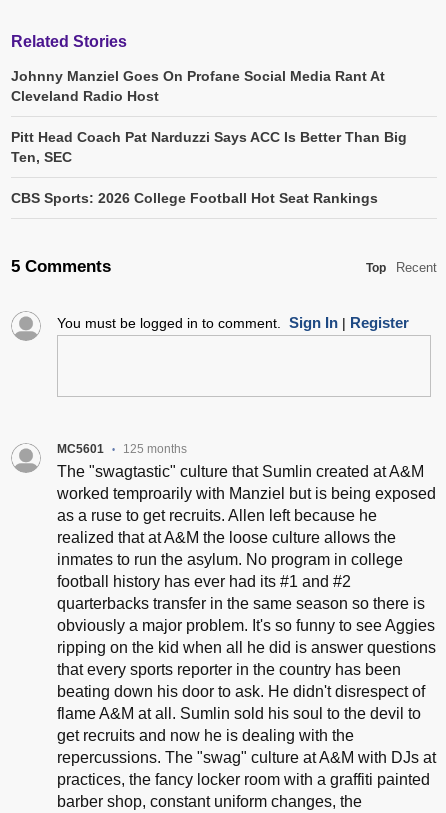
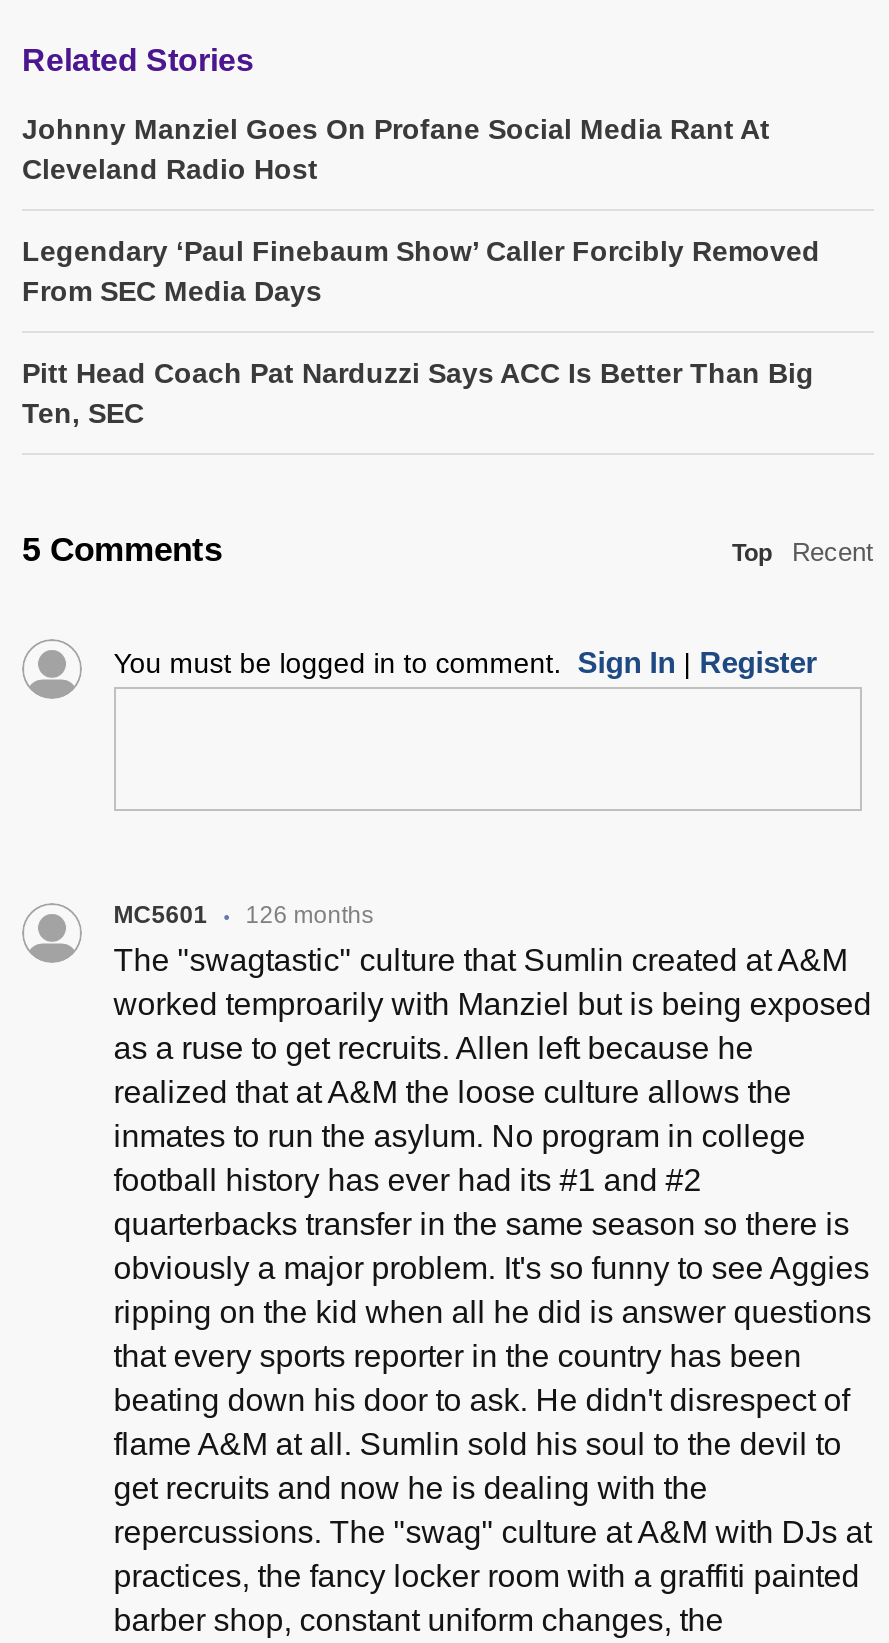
none -> [22,234,820,306] Legendary ‘Paul Finebaum Show’ Caller Forcibly Removed | From SEC Media Days
moved [11,129,407,165] -> [22,356,814,428]: Pitt Head Coach Pat Narduzzi Says ACC Is Better Than Big | Ten, SEC
[11,190,378,206] CBS Sports: 2026 College Football Hot Seat Rankings -> none
[123,442,187,456] 125 months -> [245,900,373,928] 126 months

